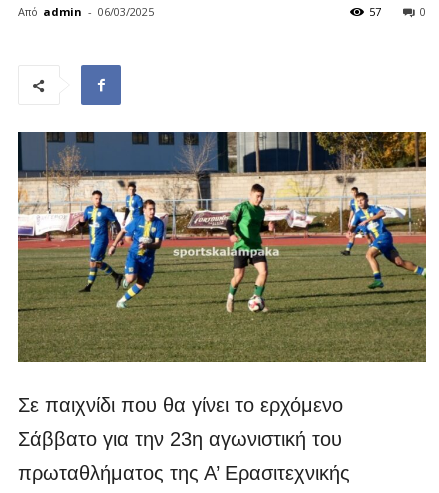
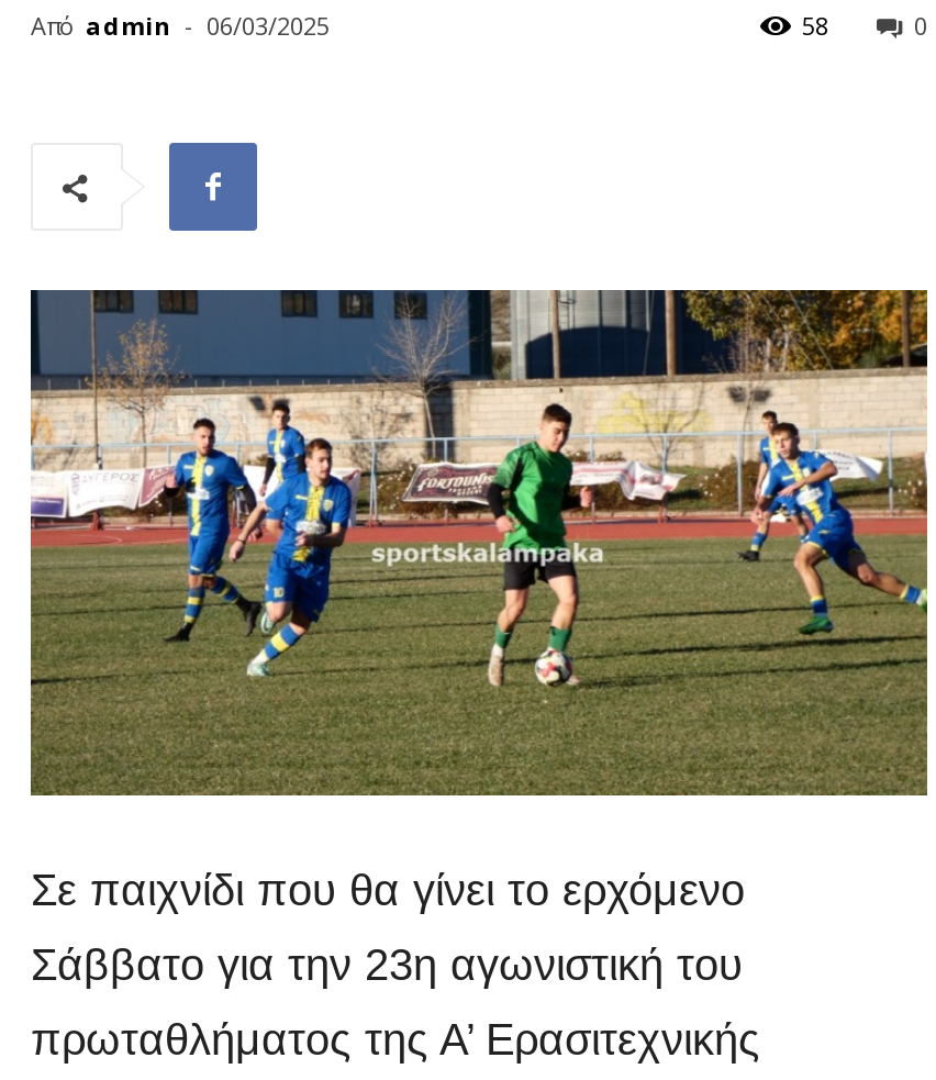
[369,4,381,19] 57 -> [802,9,828,42] 58

